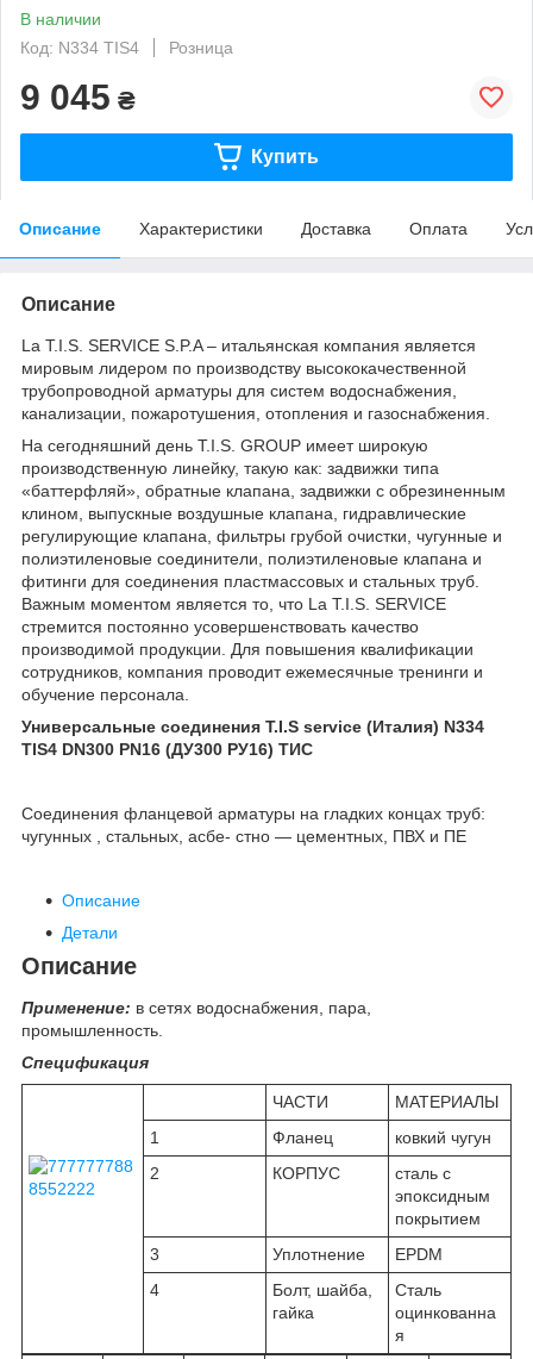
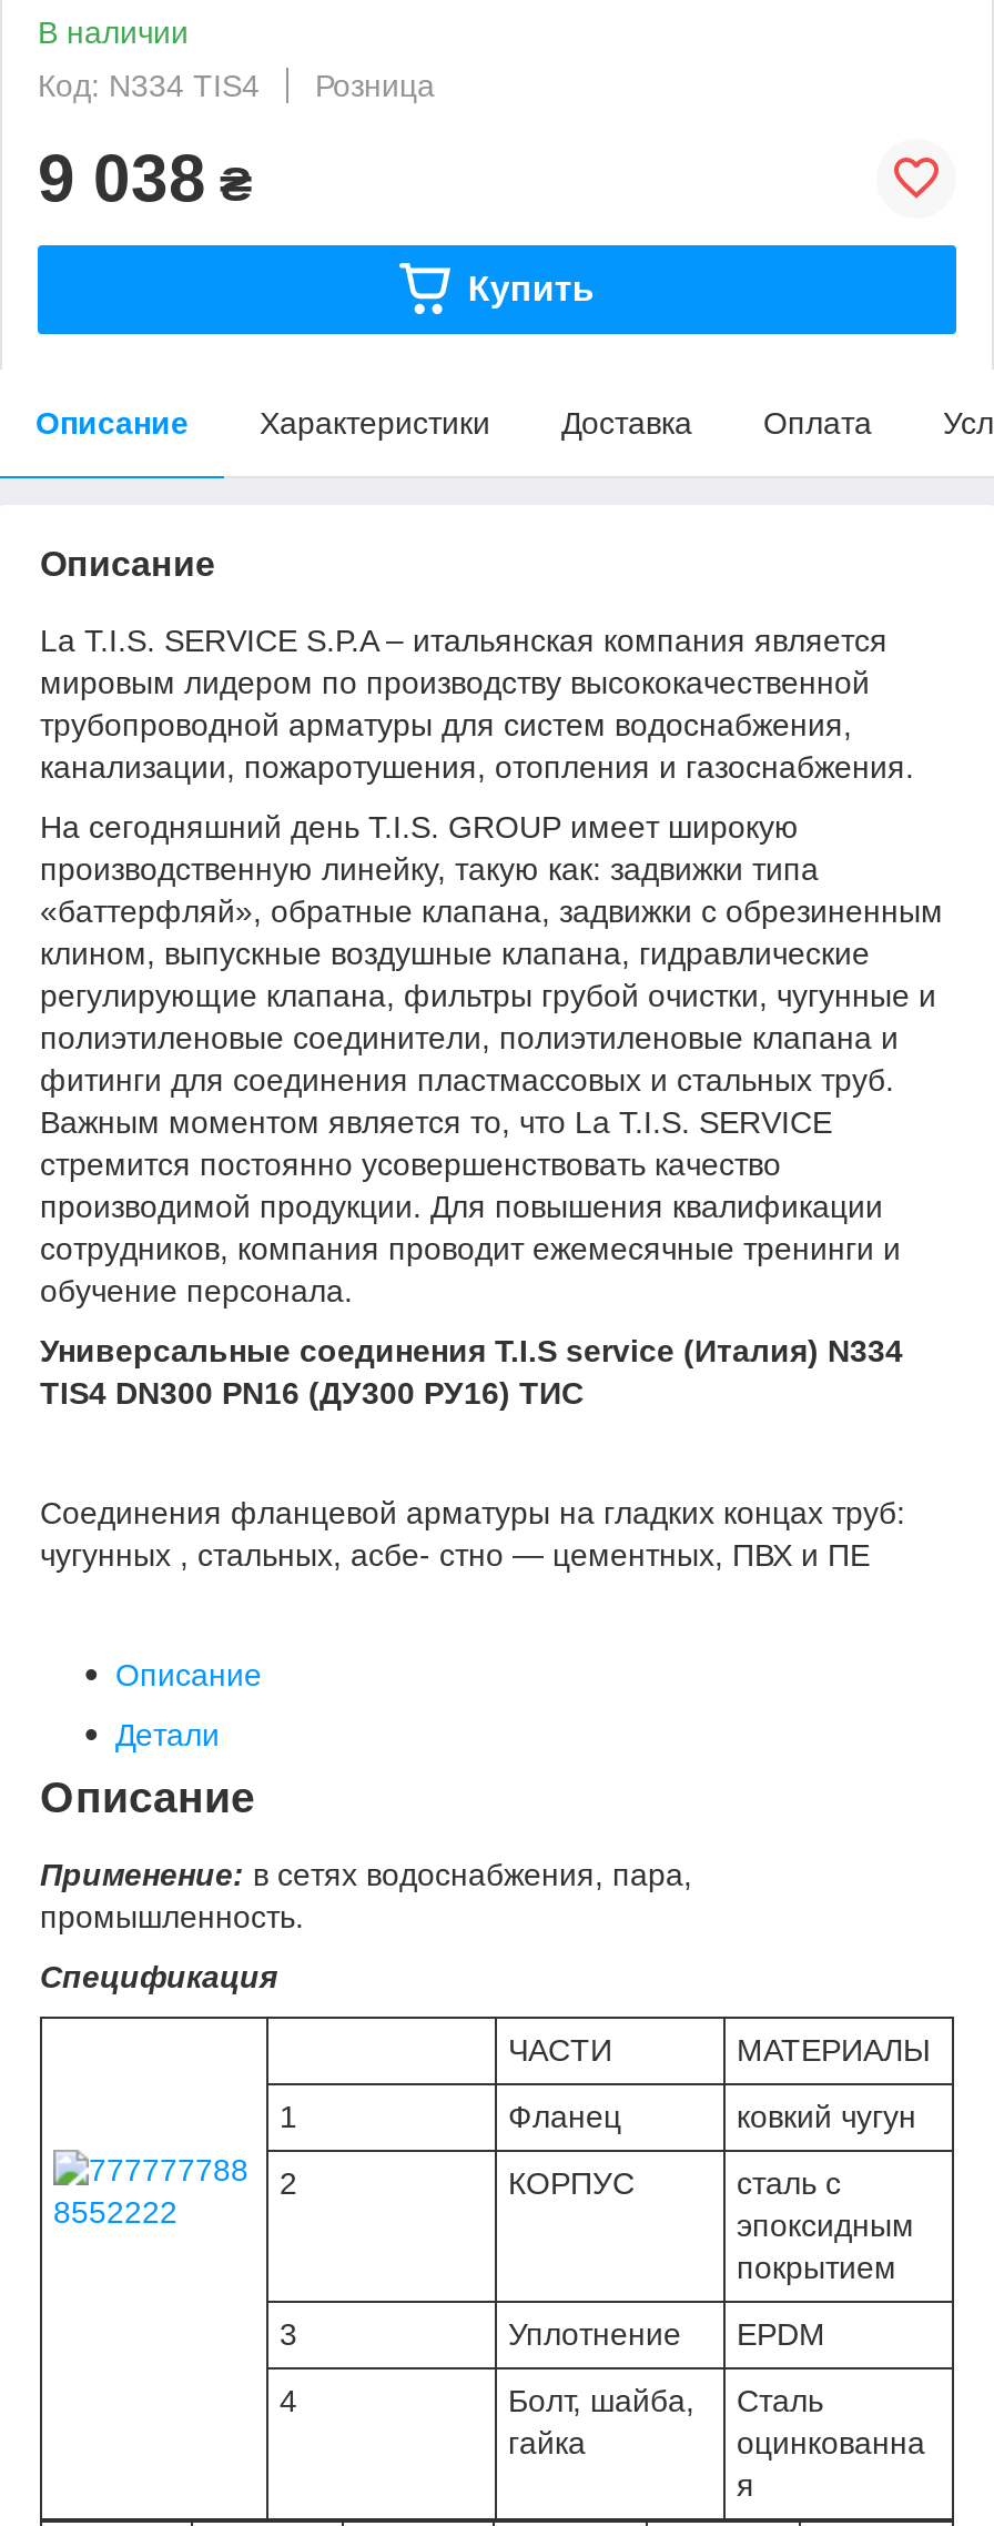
[20,77,136,116] 9 045 ₴ -> [38,141,253,214] 9 038 ₴

